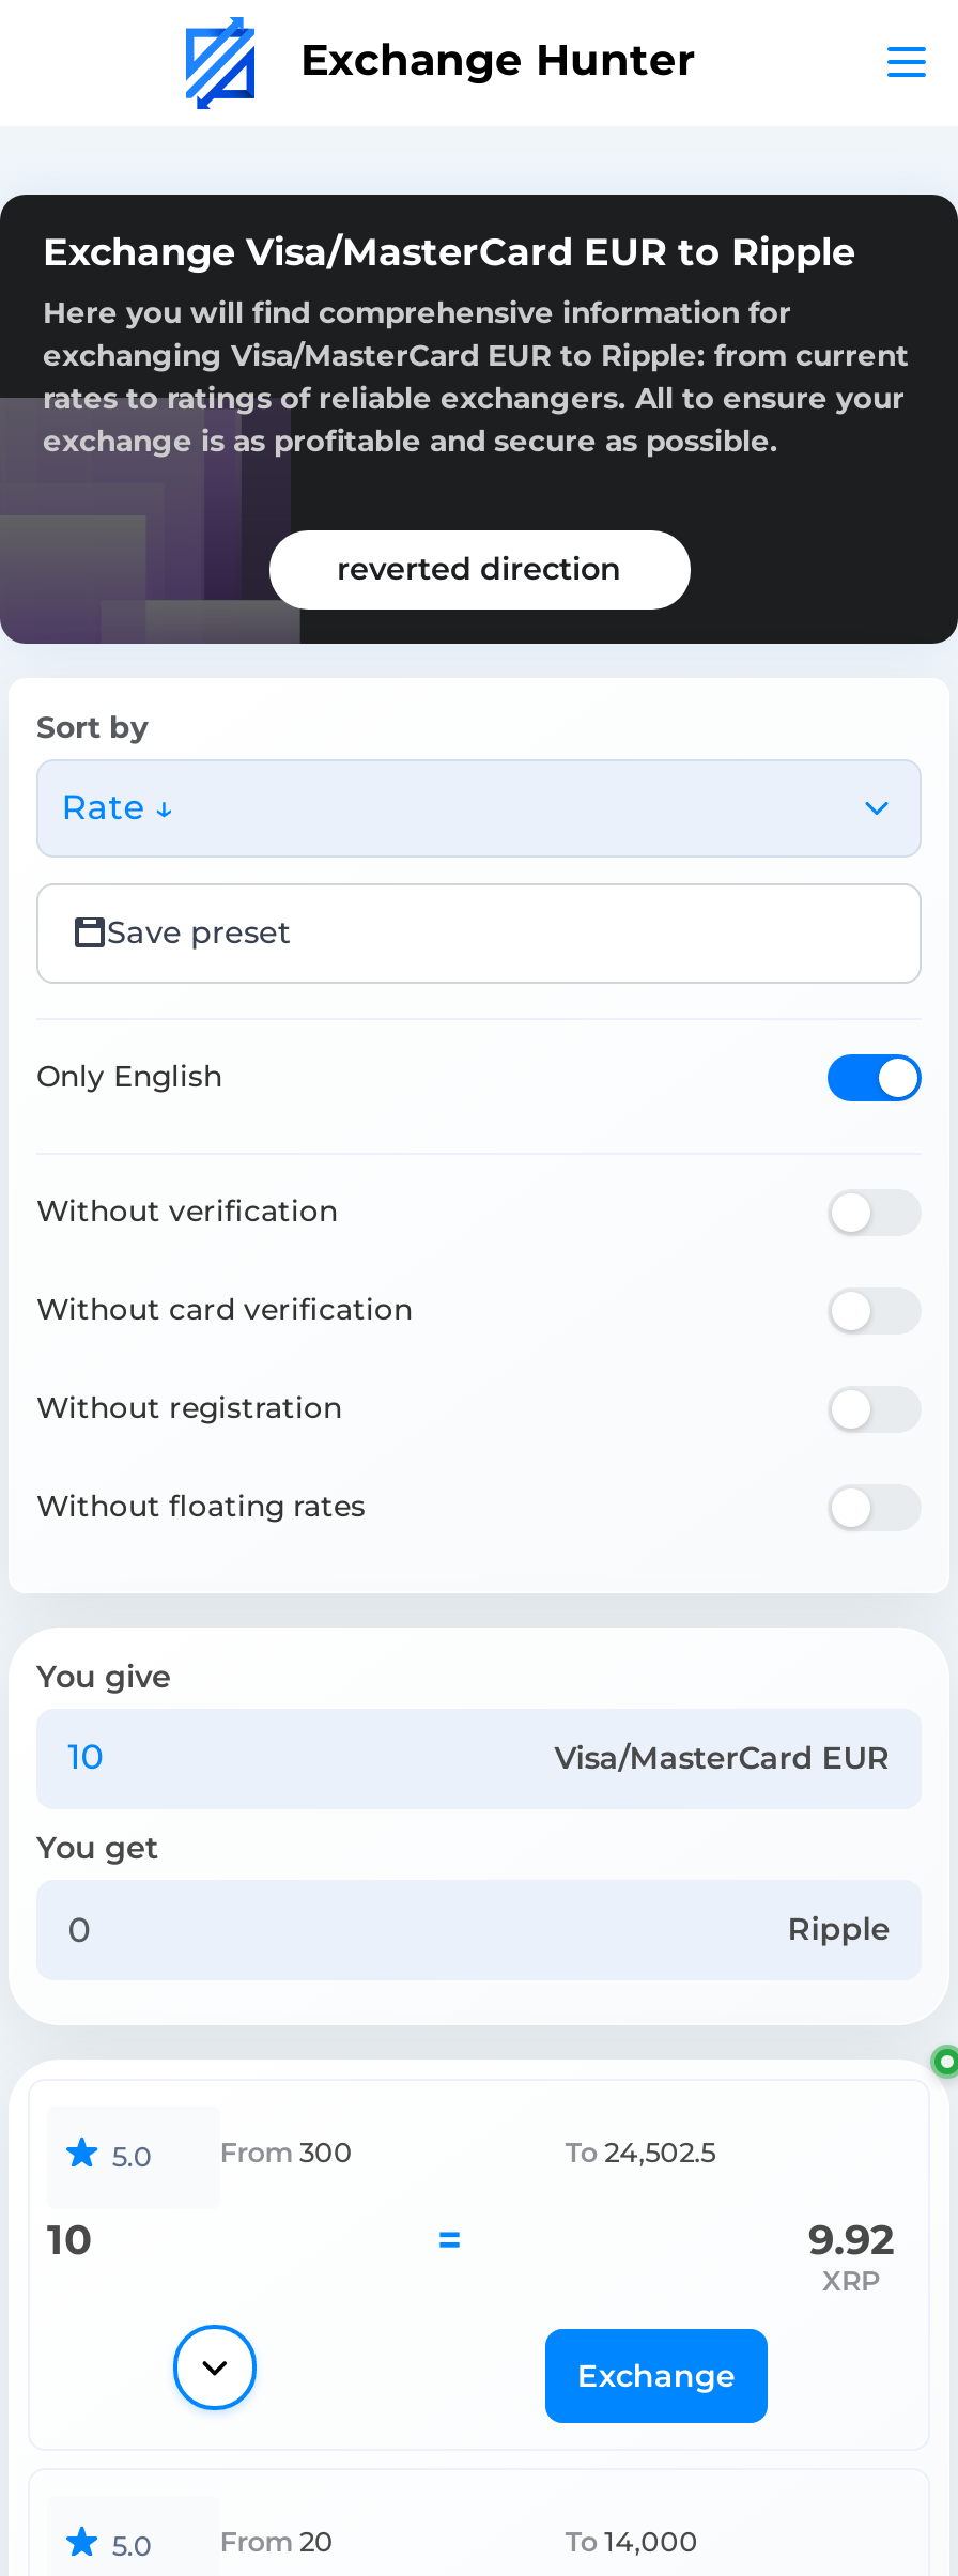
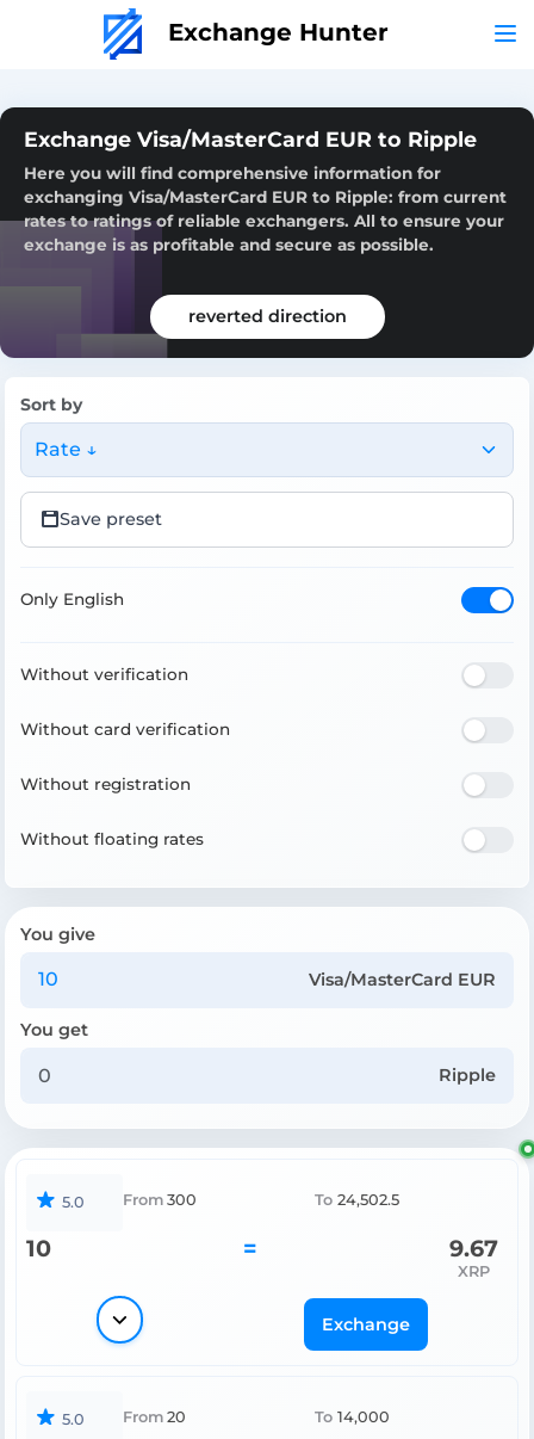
[808,2214,894,2265] 9.92 -> [449,1234,498,1263] 9.67

